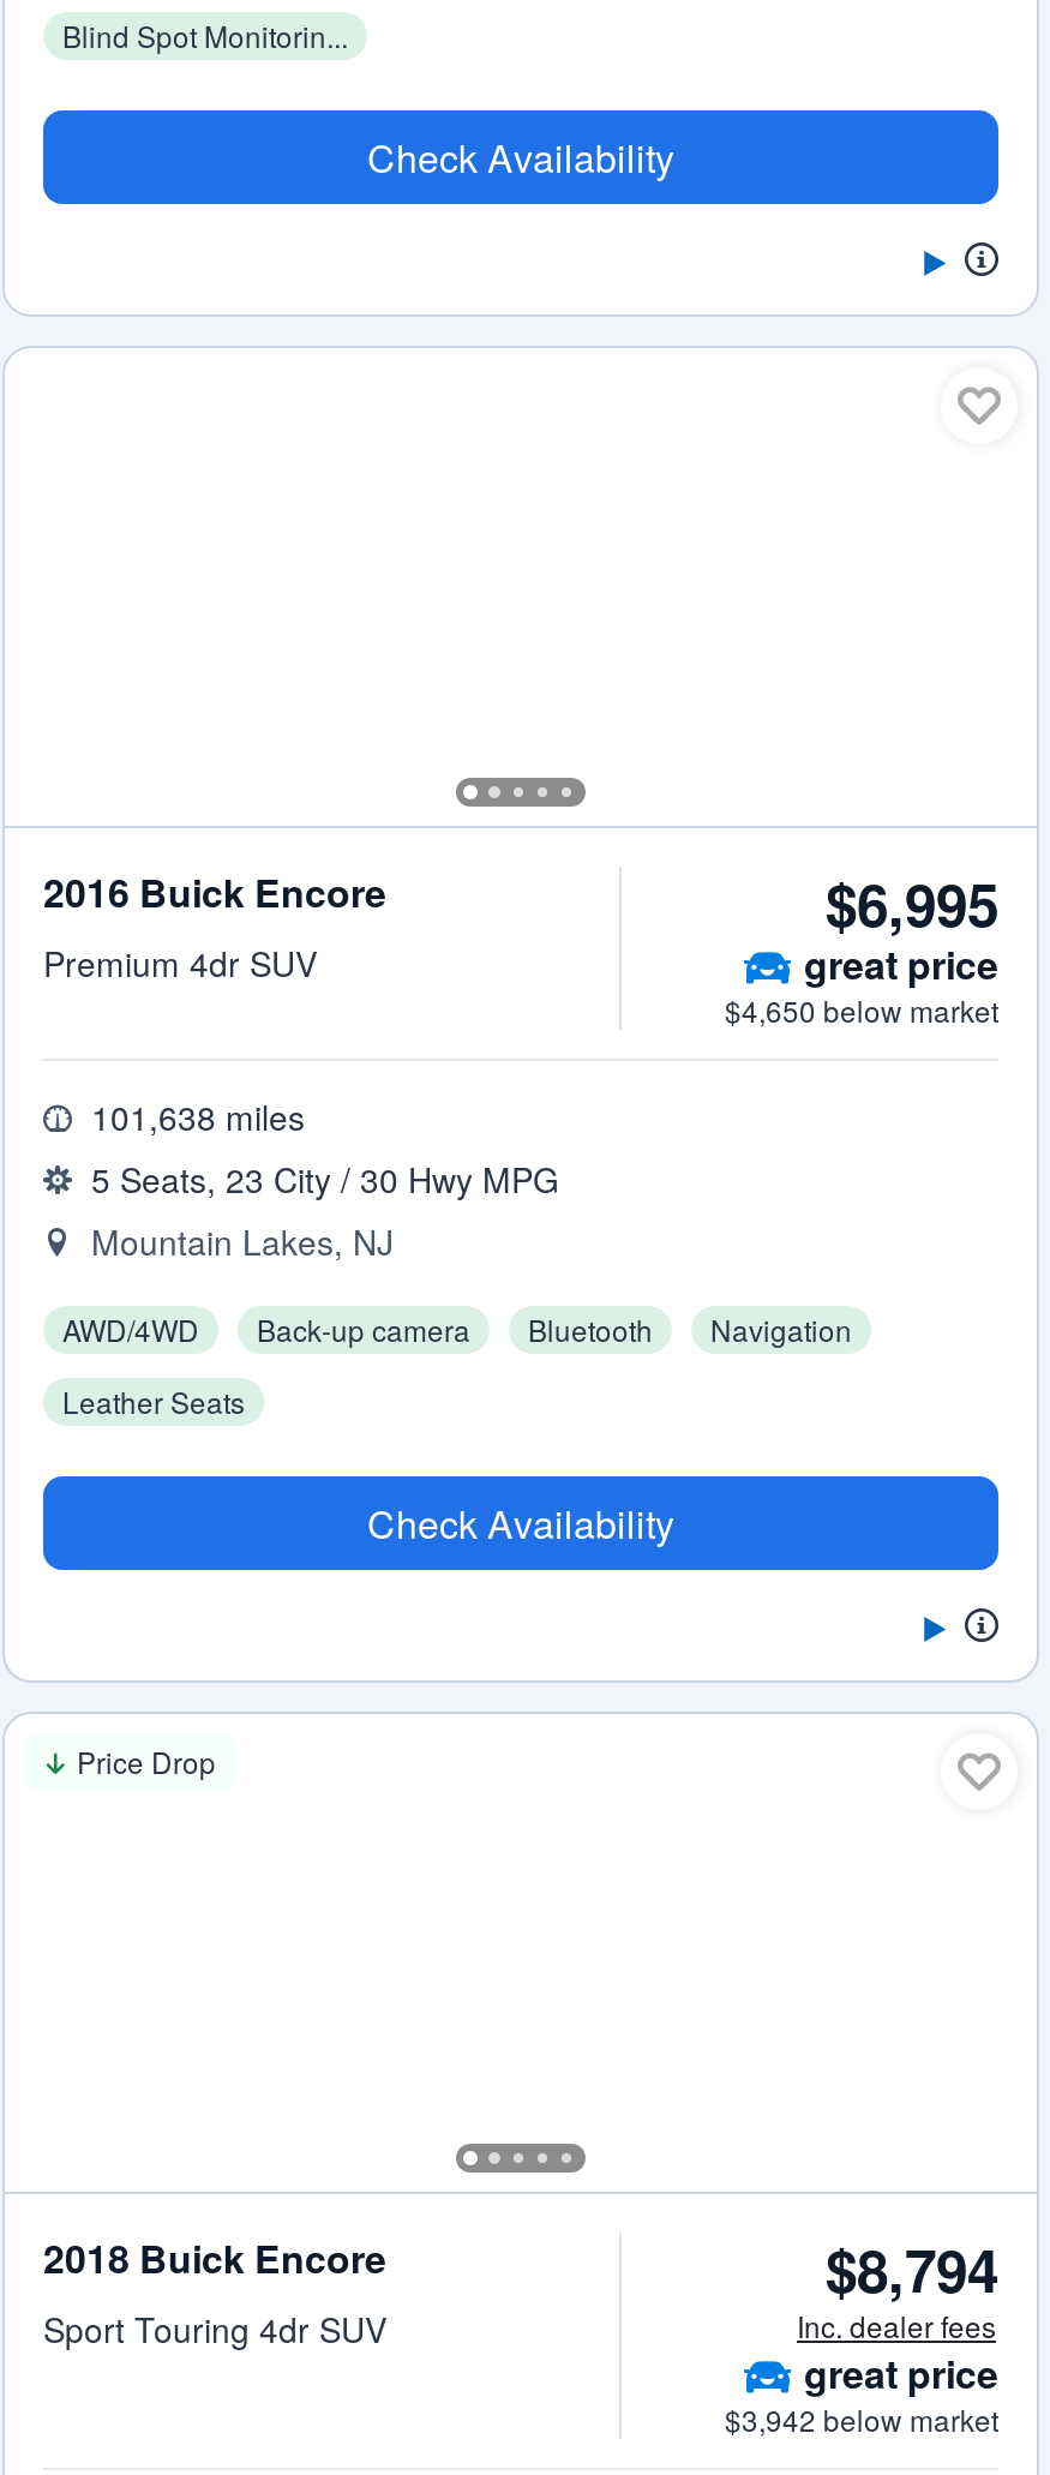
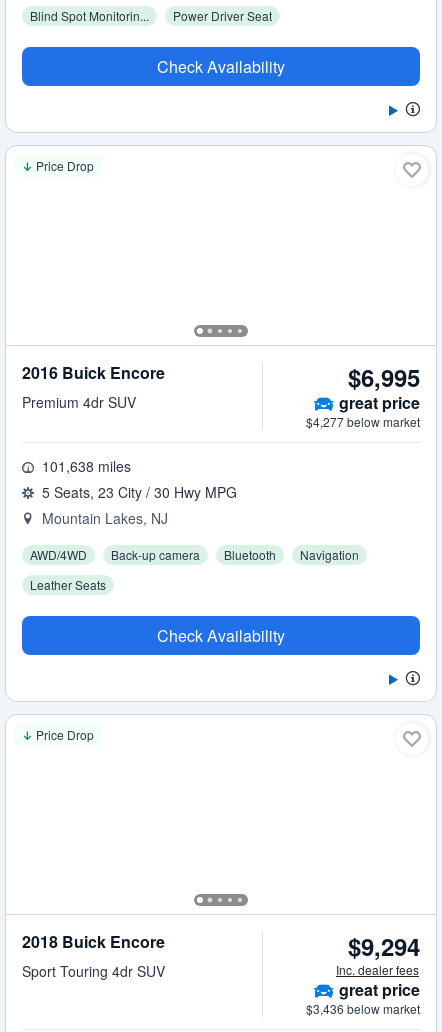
none -> [173,7,272,24] Power Driver Seat
none -> [36,157,94,174] Price Drop
[725,989,998,1030] $4,650 below market -> [306,413,420,430] $4,277 below market
[826,2228,998,2309] $8,794 -> [348,929,420,963] $9,294
[725,2398,998,2439] $3,942 below market -> [306,1000,420,1017] $3,436 below market

